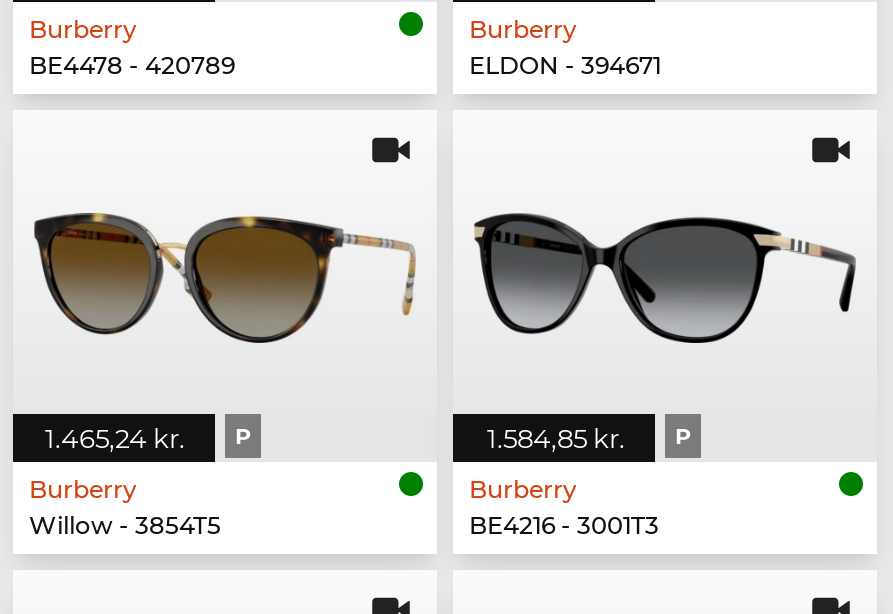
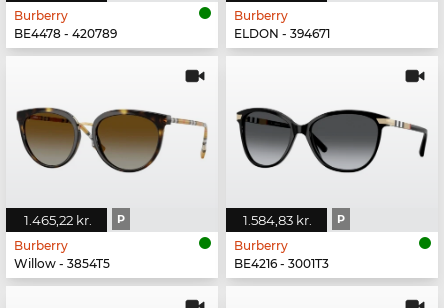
[45,423,251,455] 1.465,24 kr. P -> [24,212,125,228] 1.465,22 kr. P
[487,423,691,455] 1.584,85 kr. P -> [243,212,345,228] 1.584,83 kr. P

